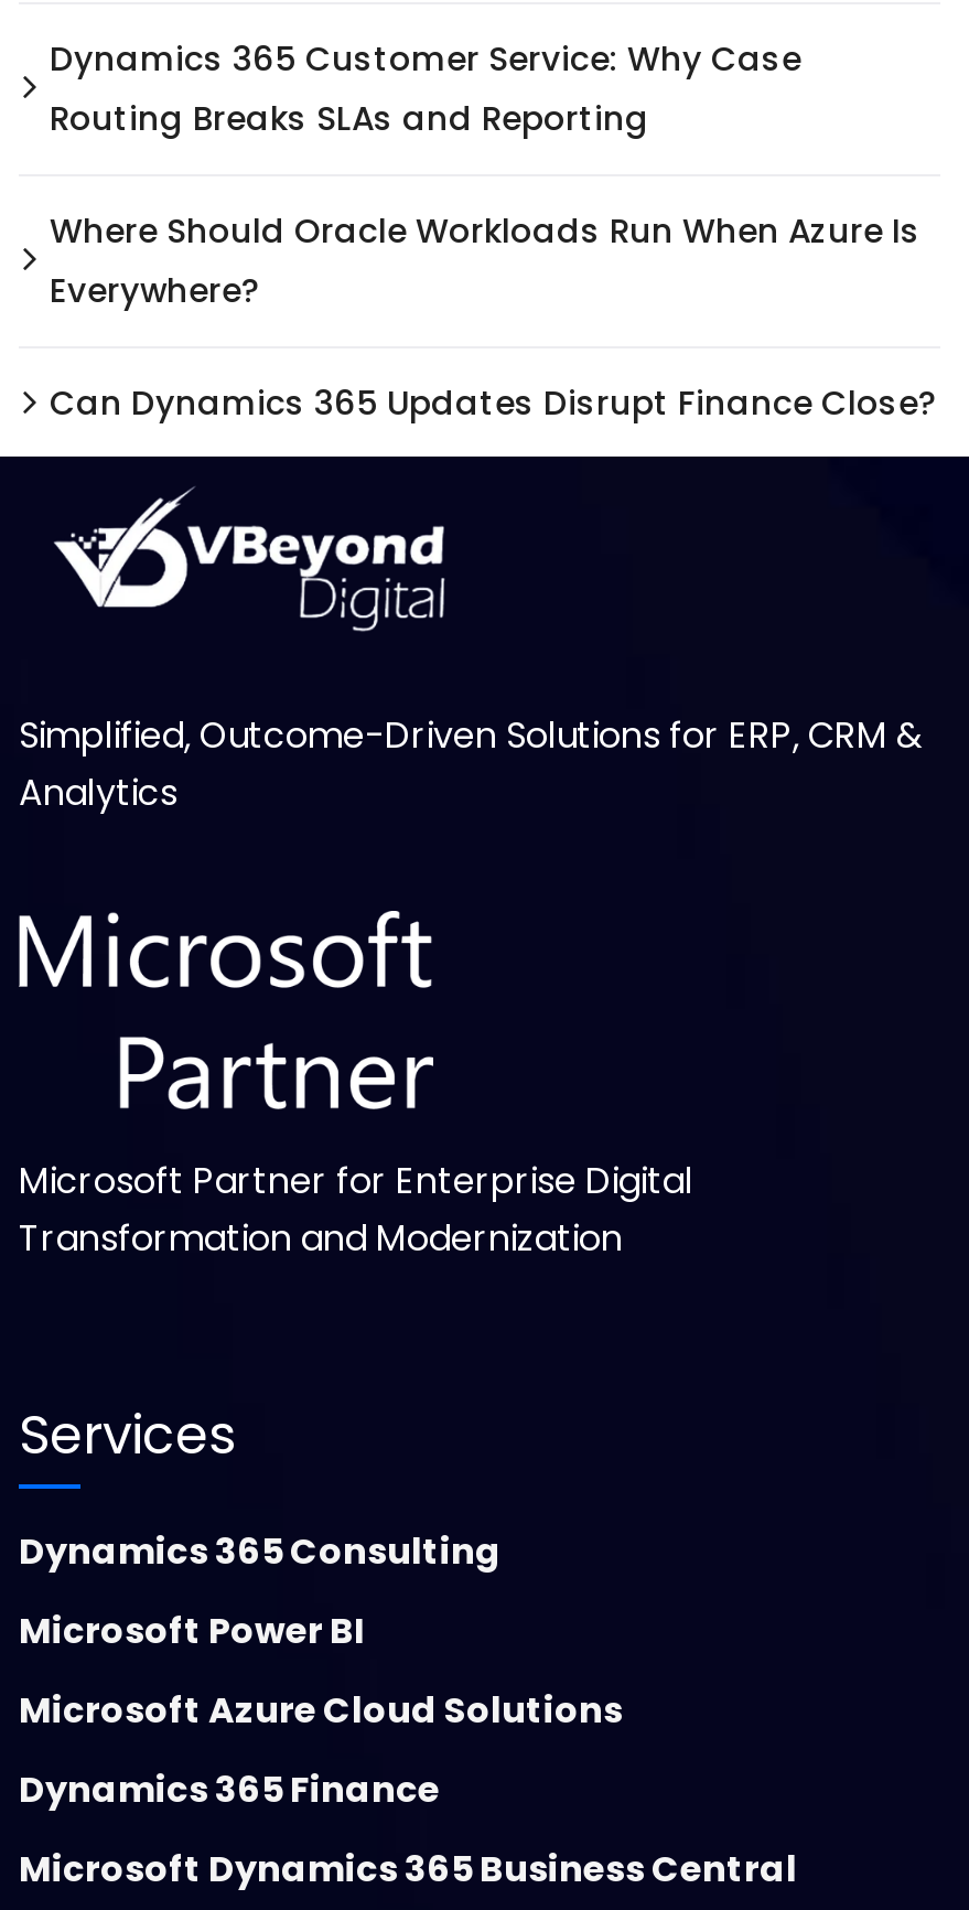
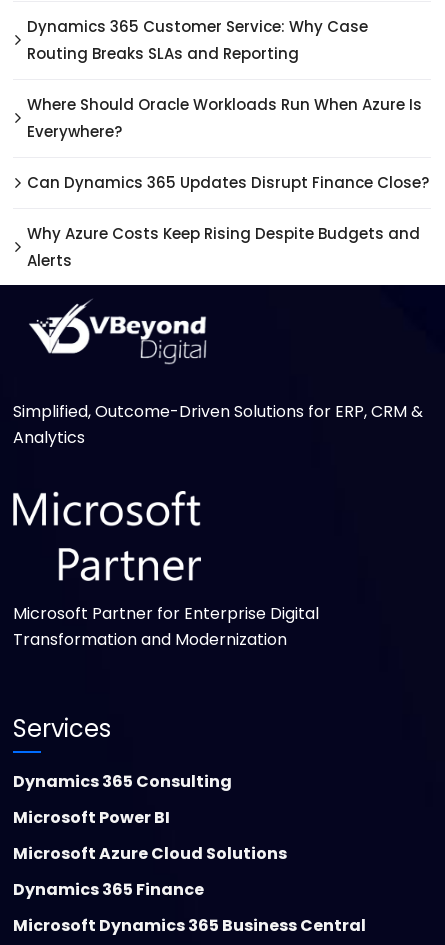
none -> [27,223,420,271] Why Azure Costs Keep Rising Despite Budgets and | Alerts

